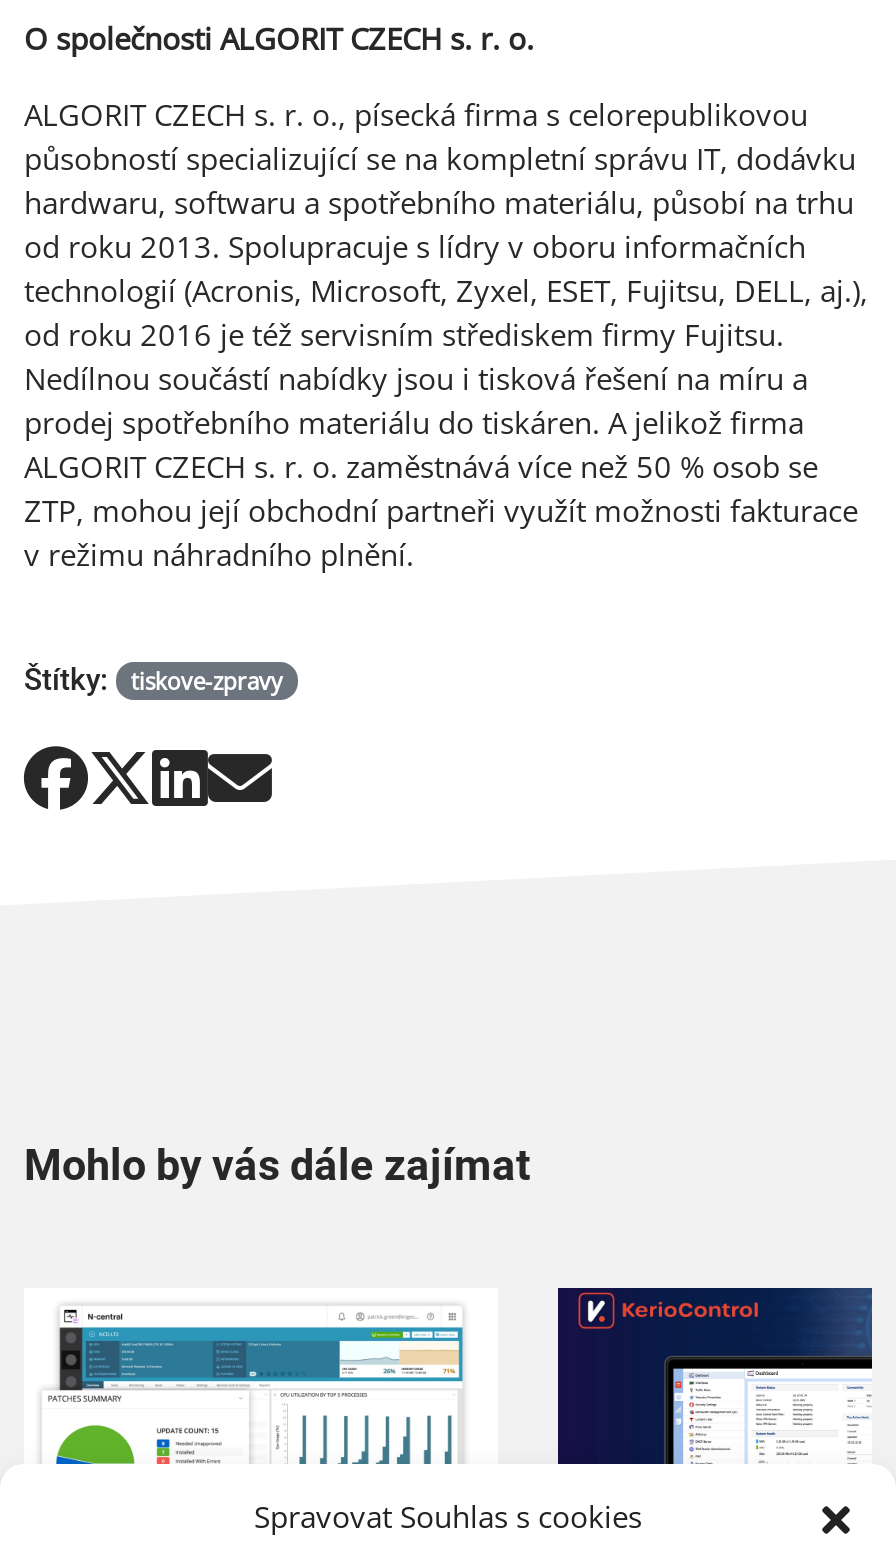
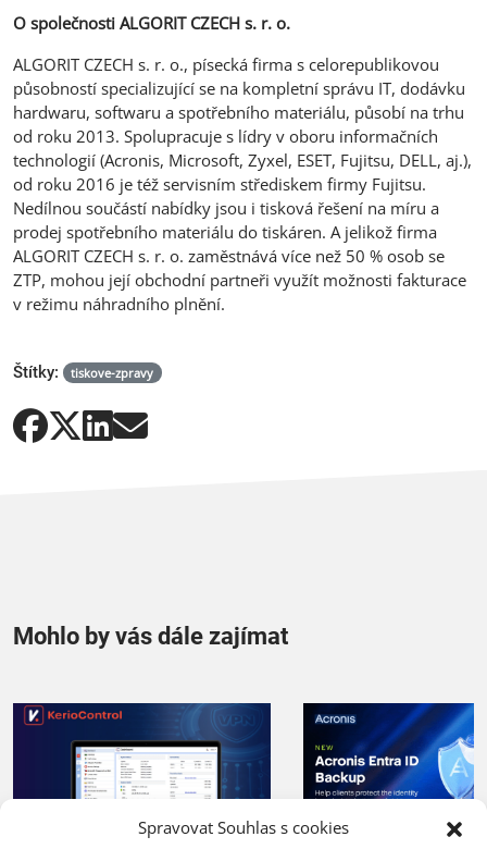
[24,1288,498,1466] [image] -> [12,702,272,800] [image]
[558,1288,874,1464] [image] -> [303,703,475,800] [image]

